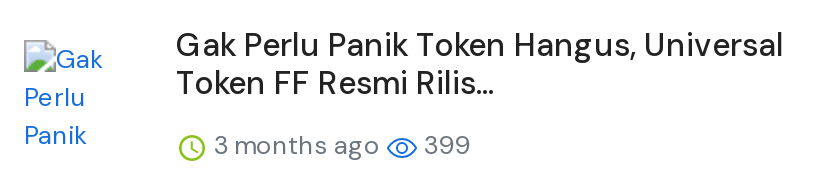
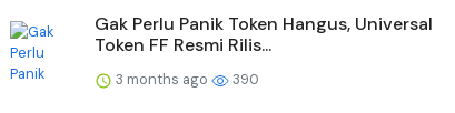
[208,129,470,163] 3 months ago 399 -> [112,70,259,89] 3 months ago 390

